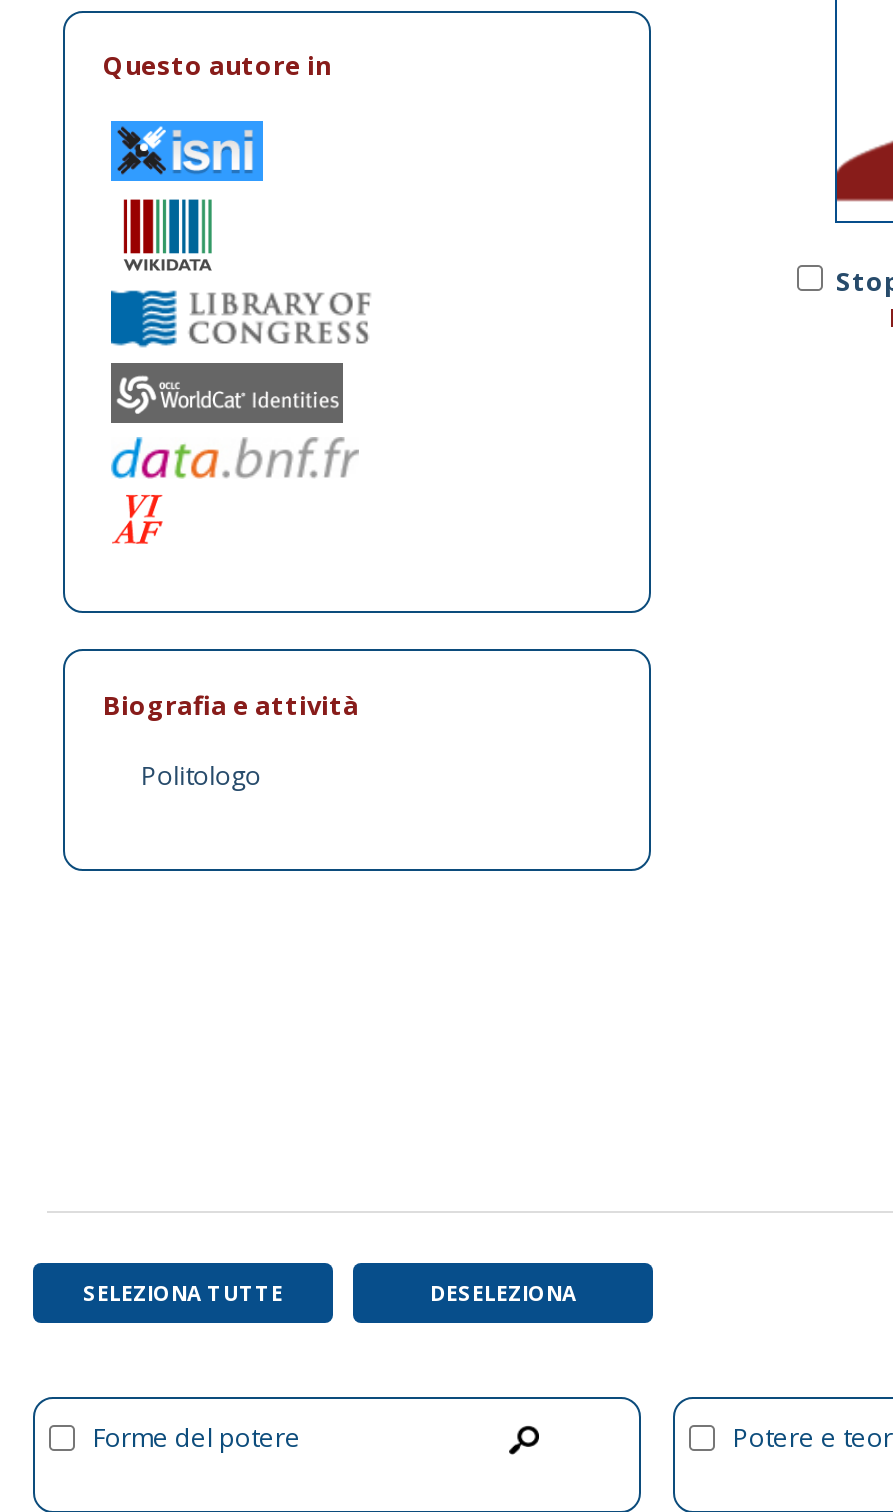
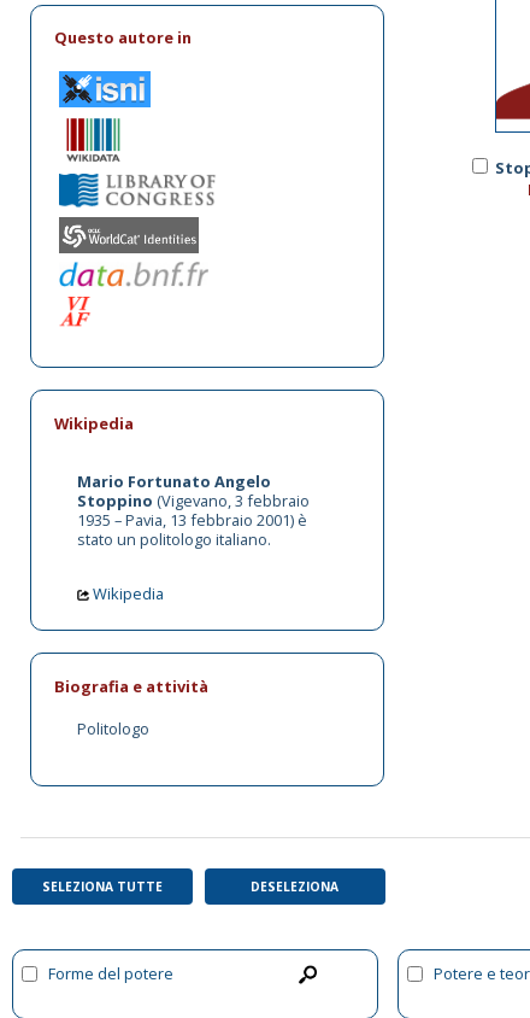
none -> [54,412,310,604] Wikipedia | Mario Fortunato Angelo | Stoppino (Vigevano, 3 febbraio | 1935 – Pavia, 13 febbraio 2001) è | stato un politologo italiano. | Wikipedia
moved [103,687,359,793] -> [54,675,208,739]: Biografia e attività | Politologo

